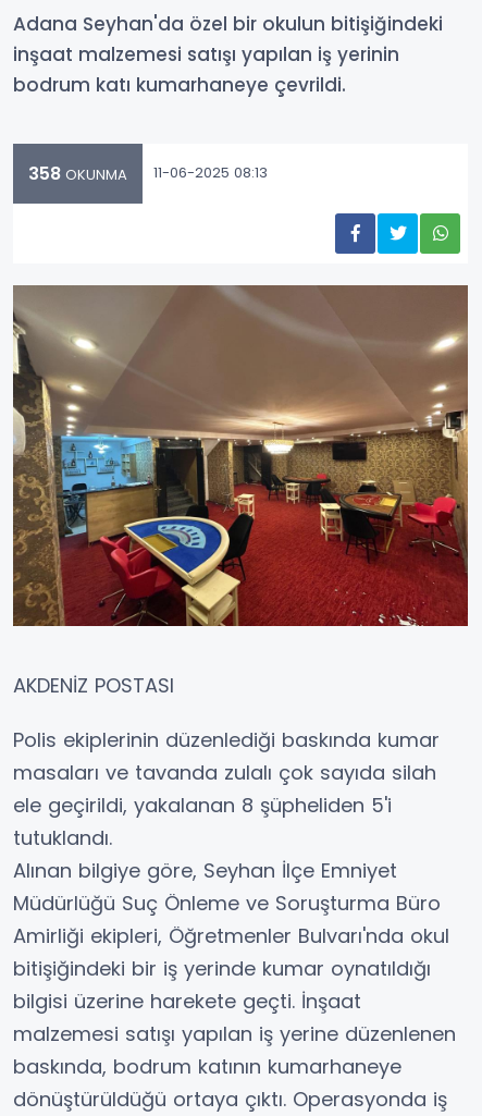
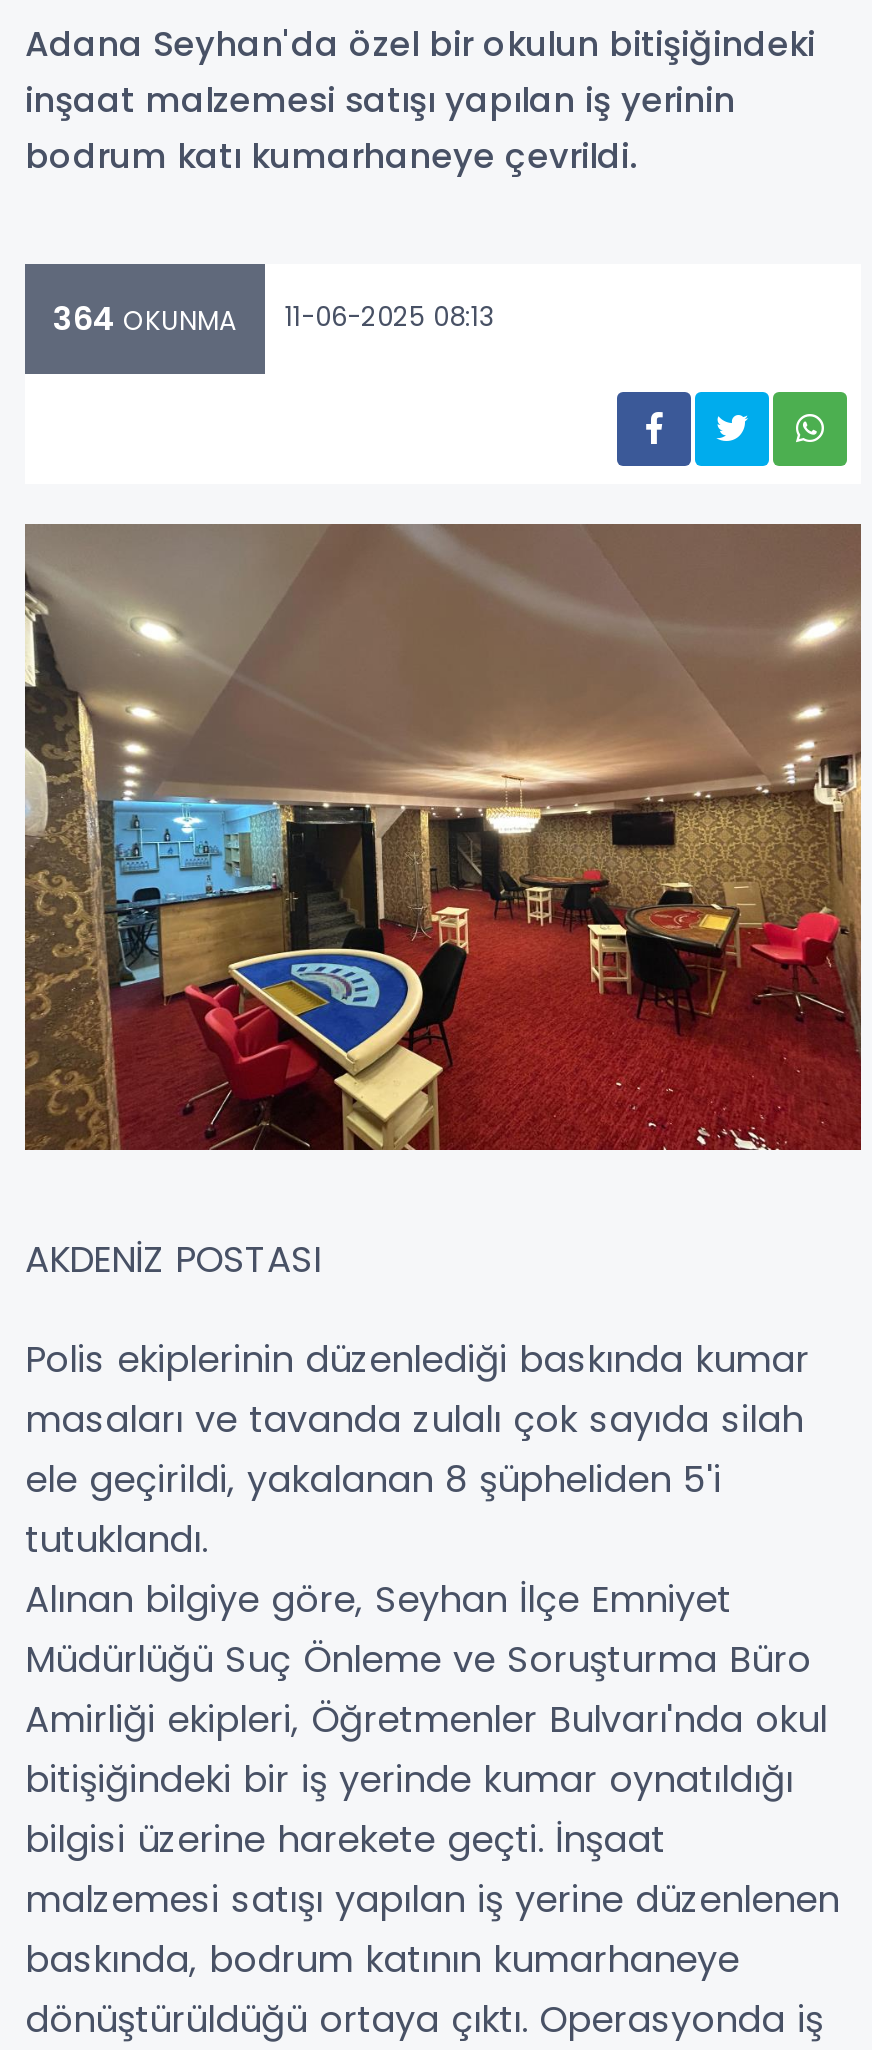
[28,161,268,186] 358 OKUNMA 11-06-2025 08:13 -> [53,295,495,341] 364 OKUNMA 11-06-2025 08:13

